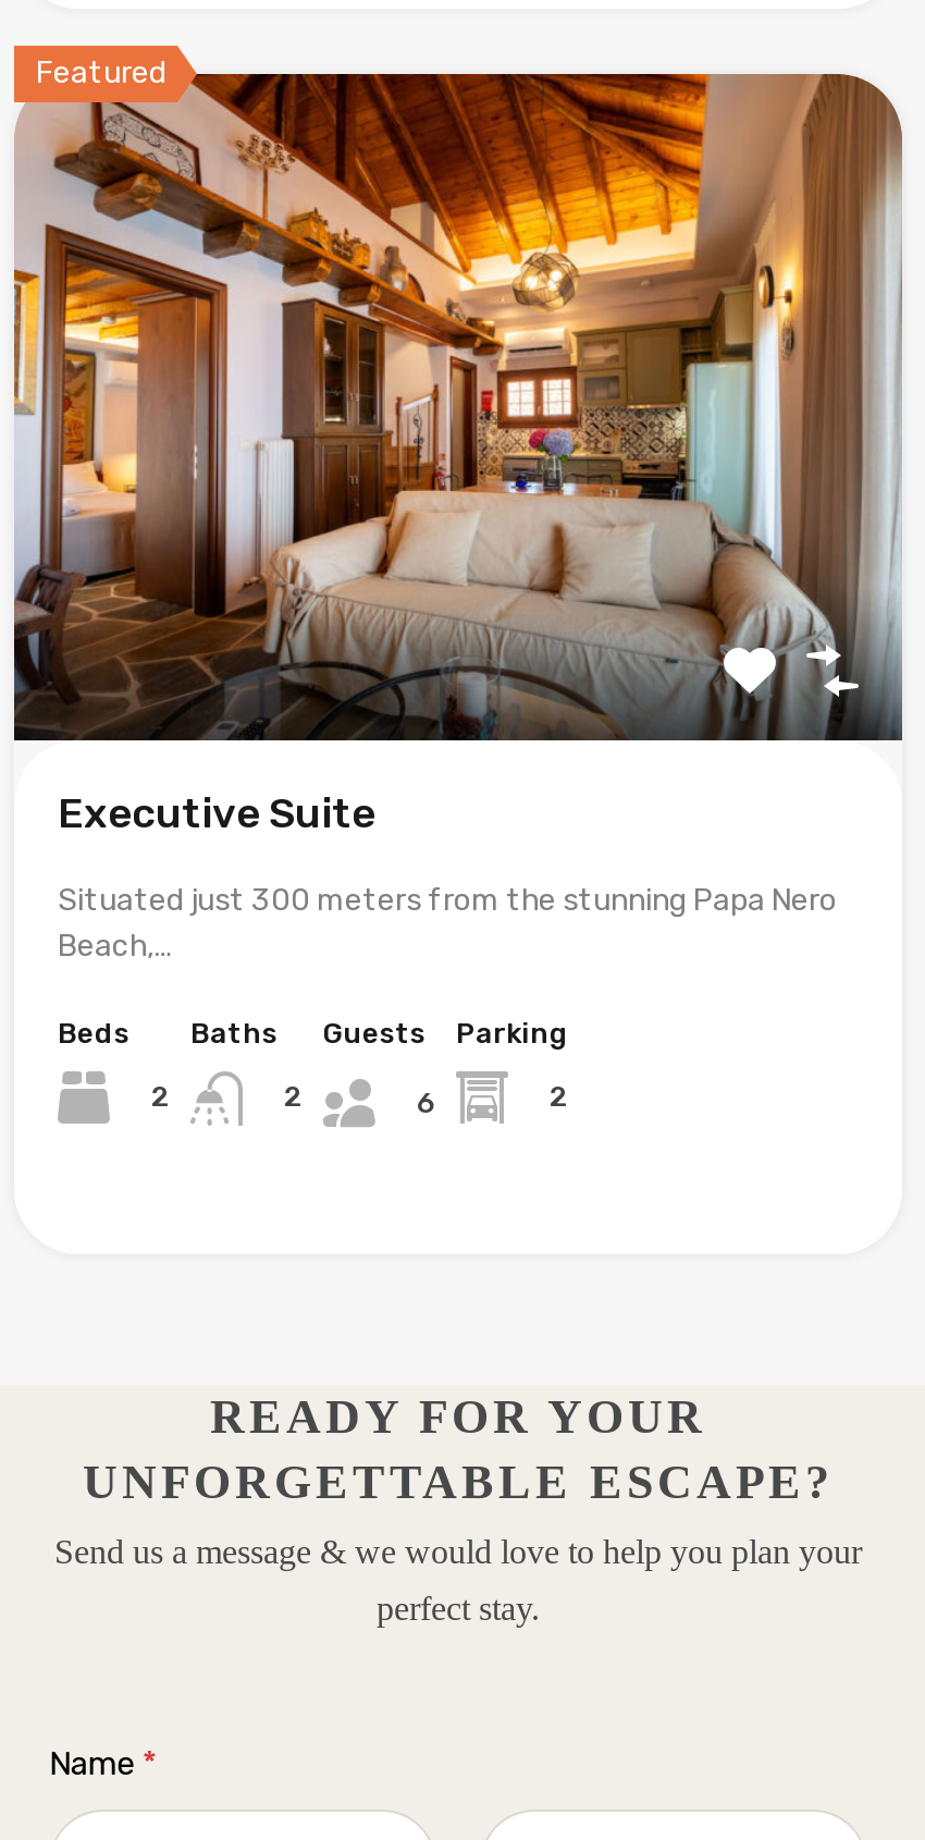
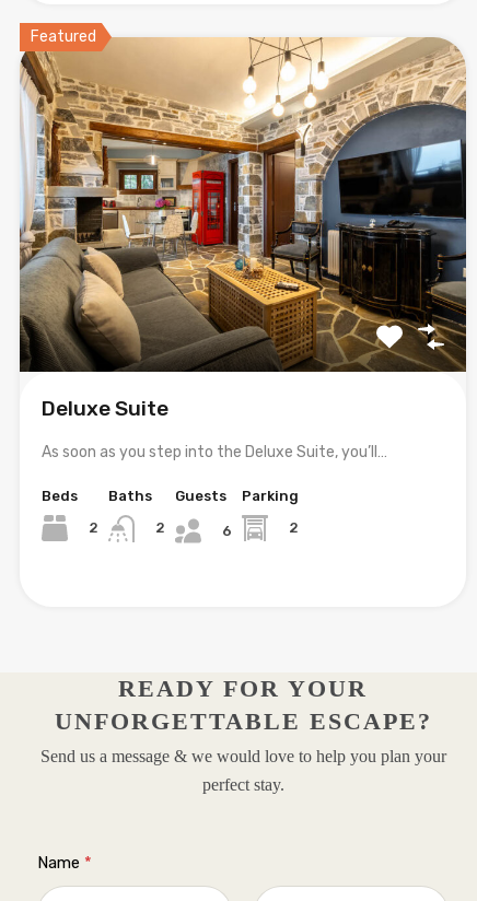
[12,72,902,839] [image] | Executive Suite -> [19,37,467,421] [image] | Deluxe Suite
[58,883,837,966] Situated just 300 meters from the stunning Papa Nero | Beach,… -> [42,443,387,462] As soon as you step into the Deluxe Suite, you’ll…

